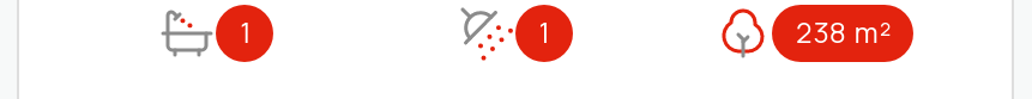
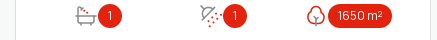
[796,11,890,51] 238 m² -> [338,6,382,23] 1650 m²

